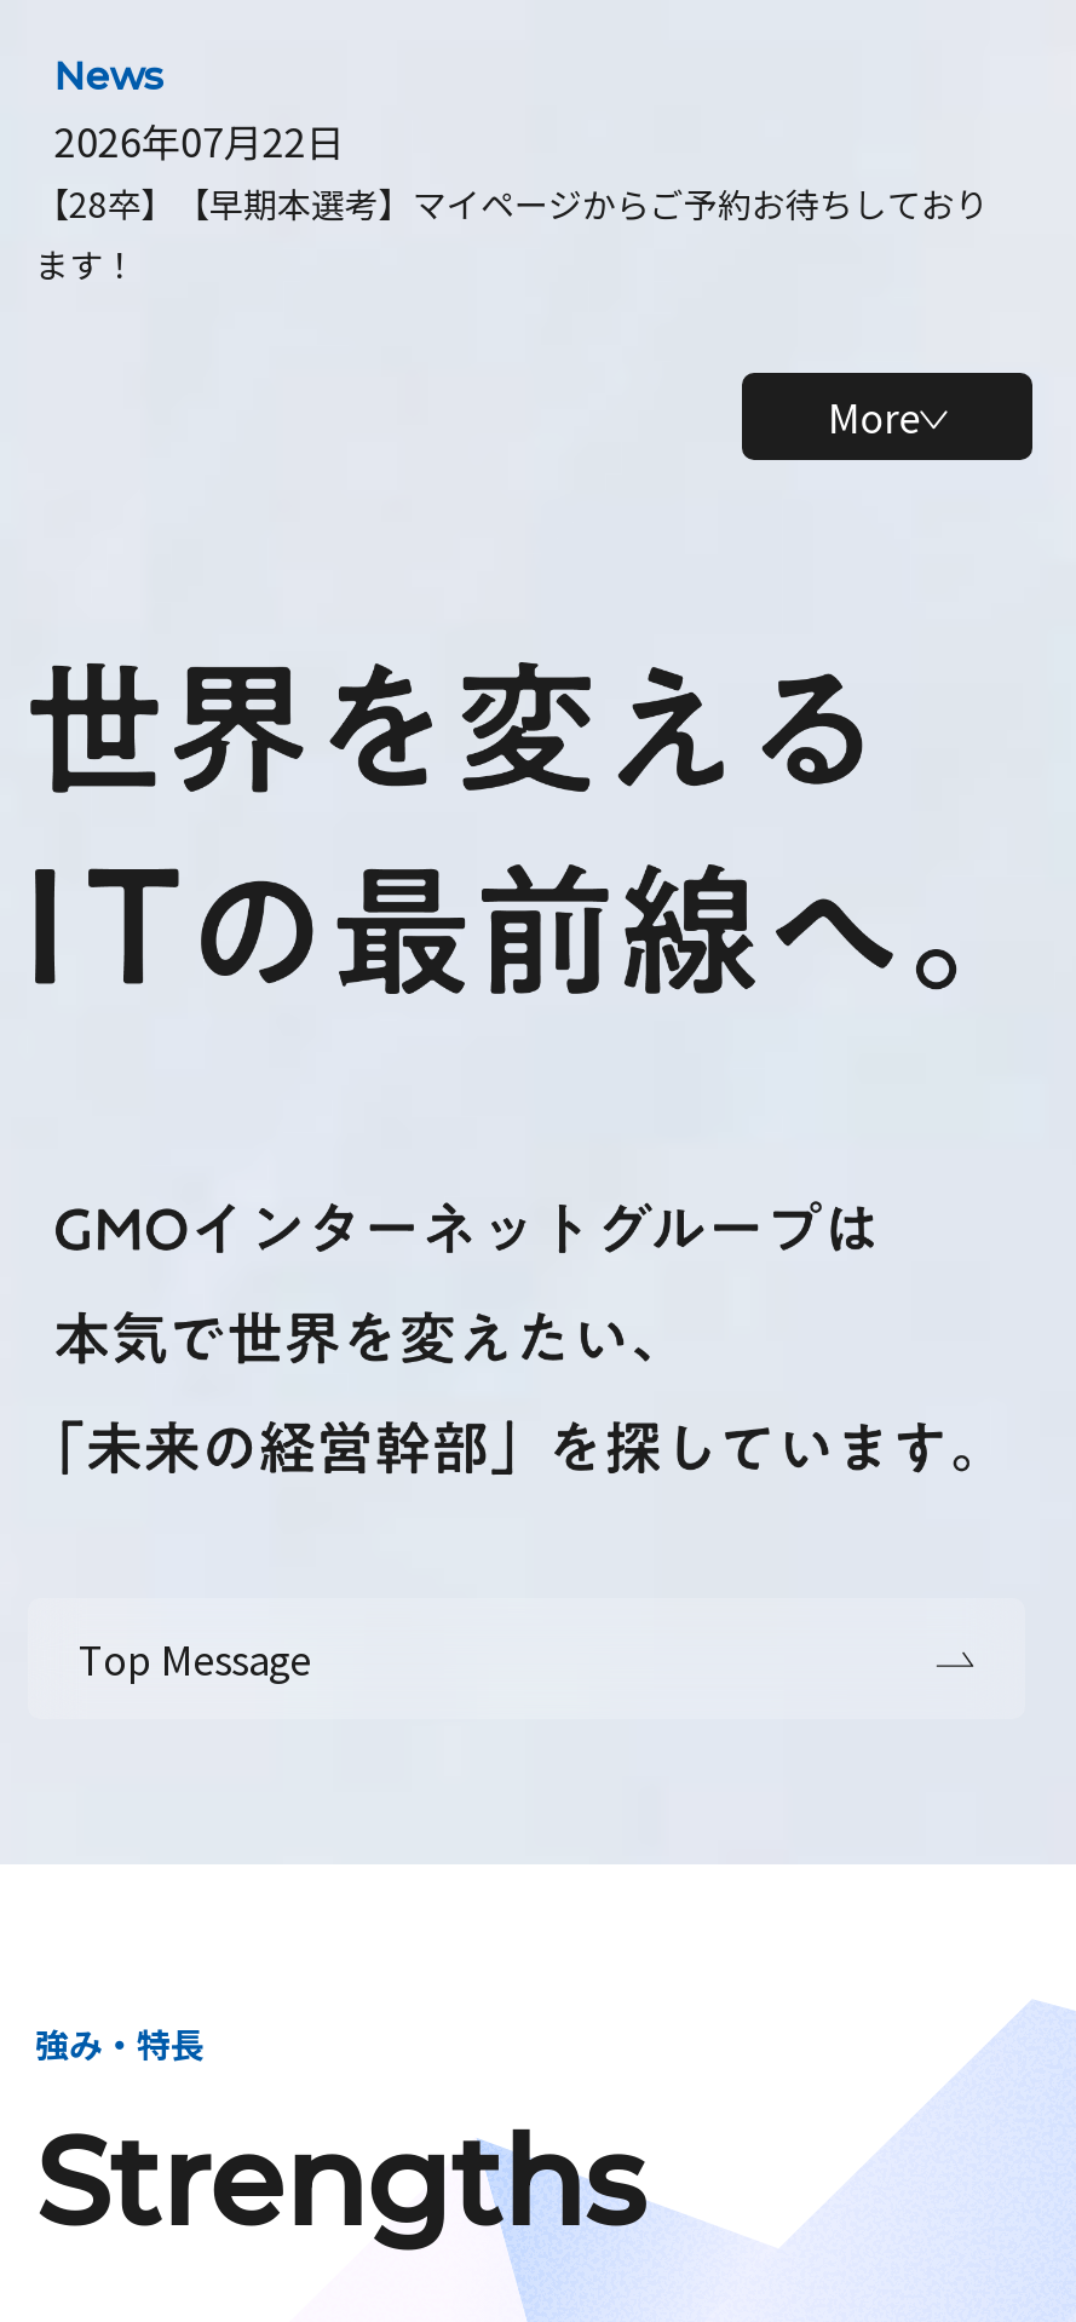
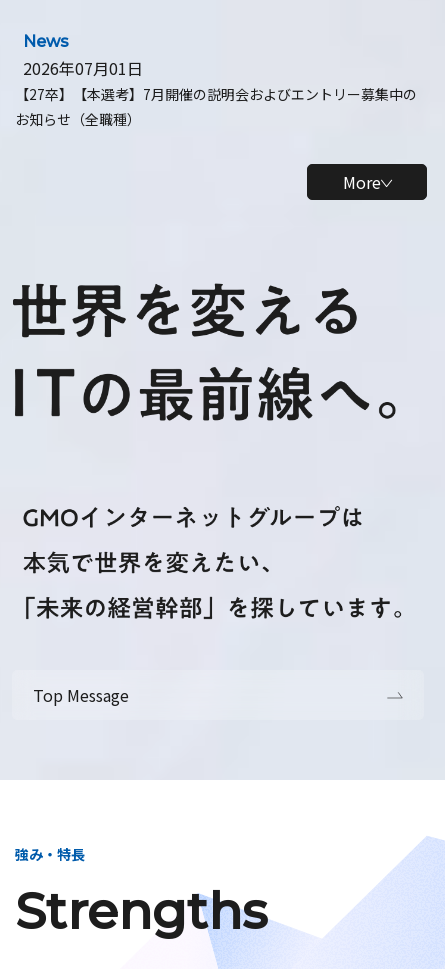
[35,111,989,288] 2026年07月22日 | 【28卒】【早期本選考】マイページからご予約お待ちしており | ます！ -> [15,56,417,129] 2026年07月01日 | 【27卒】【本選考】7月開催の説明会およびエントリー募集中の | お知らせ（全職種）

